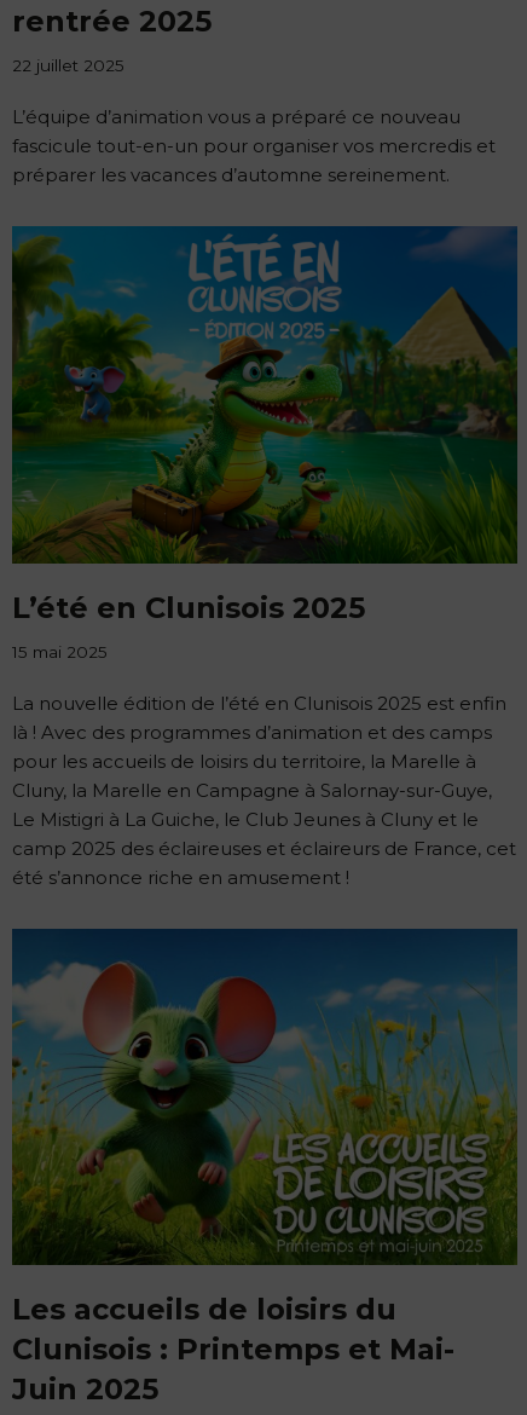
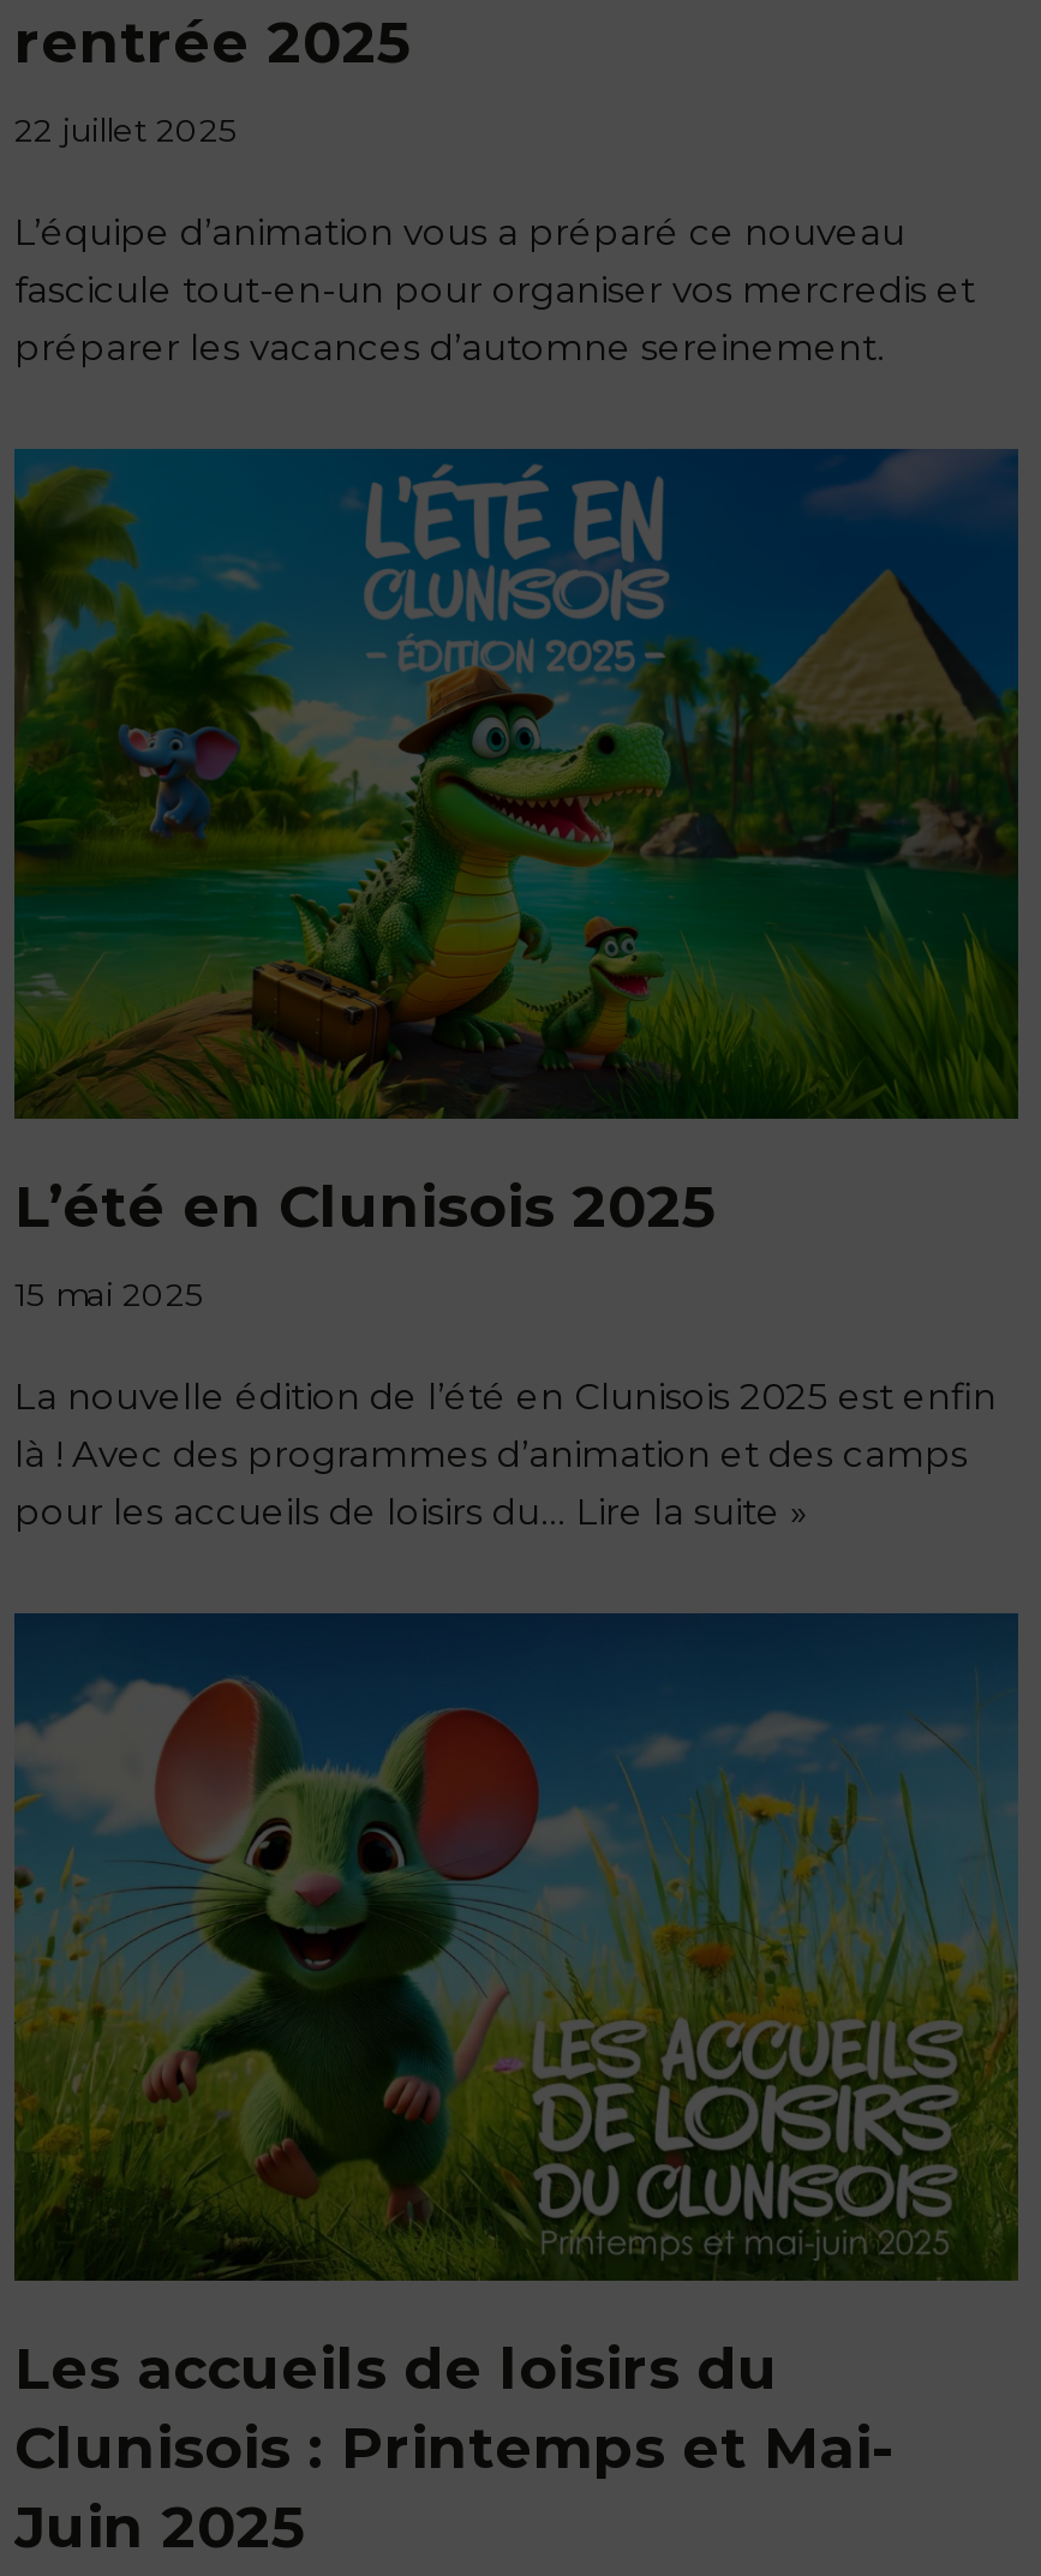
[12,749,516,888] pour les accueils de loisirs du territoire, la Marelle à | Cluny, la Marelle en Campagne à Salornay-sur-Guye, | Le Mistigri à La Guiche, le Club Jeunes à Cluny et le | camp 2025 des éclaireuses et éclaireurs de France, cet | été s’annonce riche en amusement ! -> [14,1488,807,1533] pour les accueils de loisirs du… Lire la suite »

